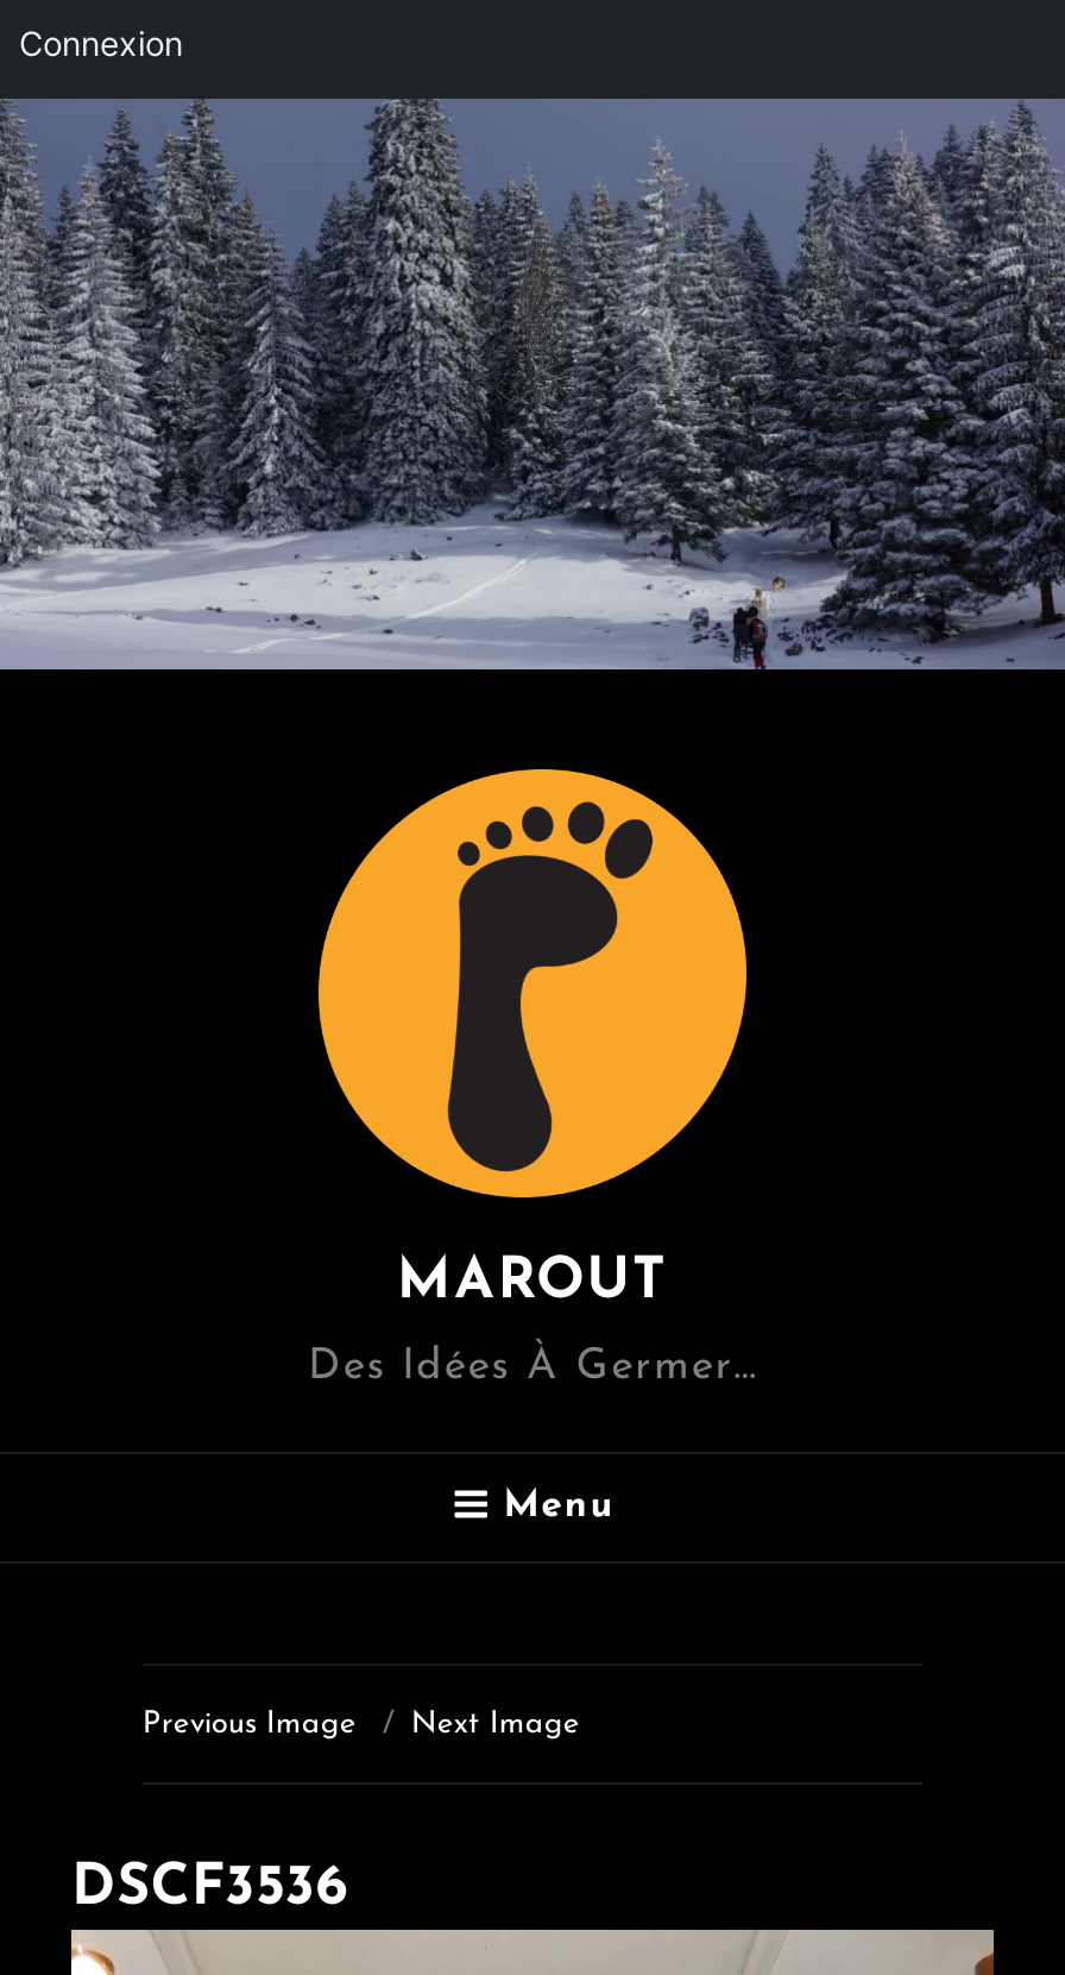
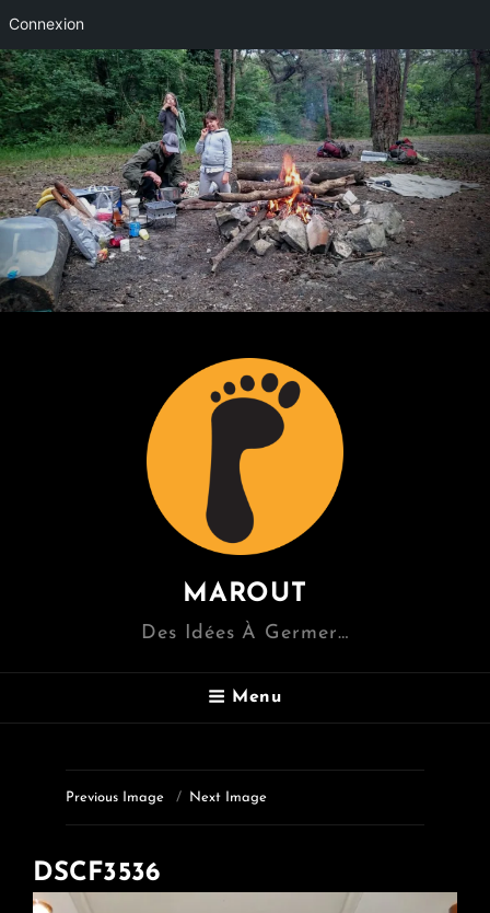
[7,96,1058,672] [image] -> [3,49,487,312] [image]

